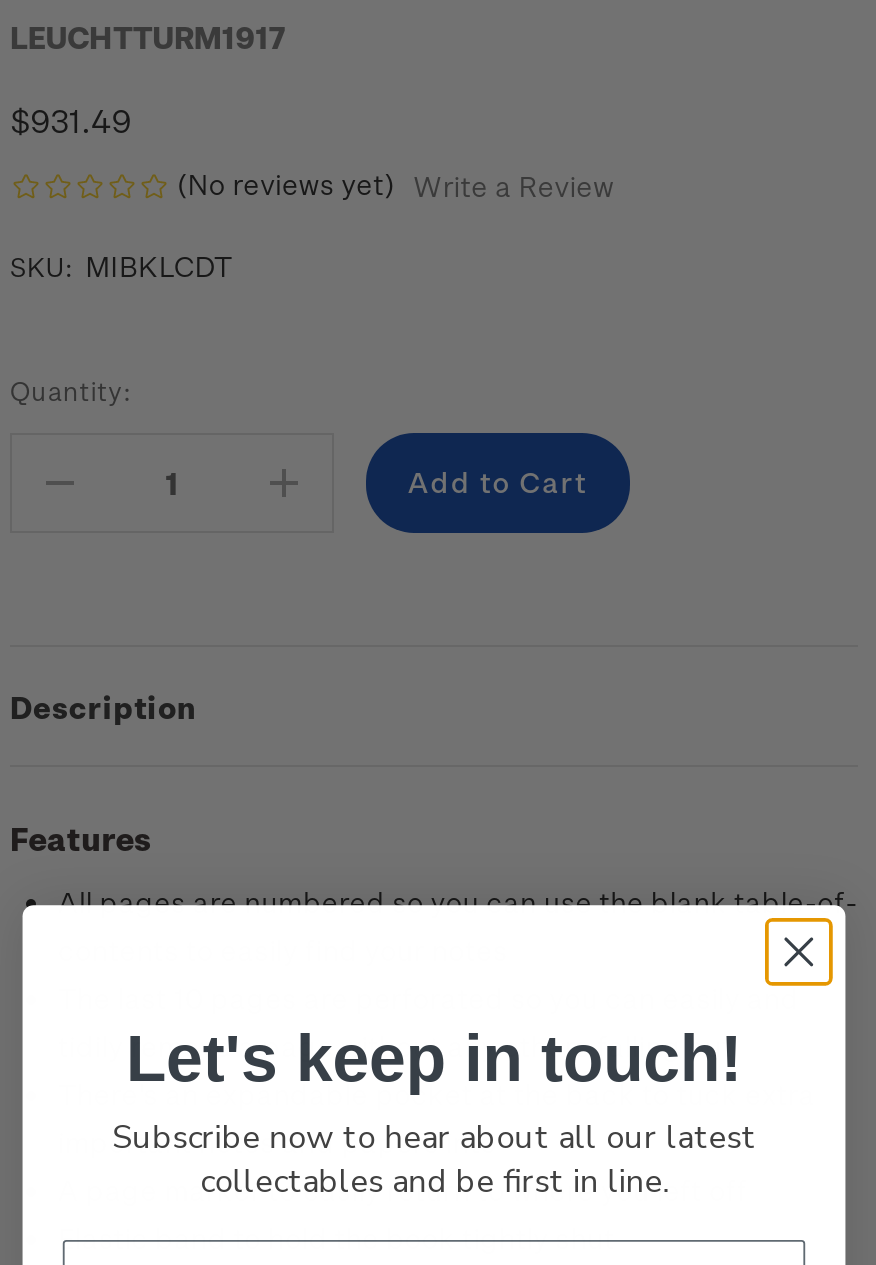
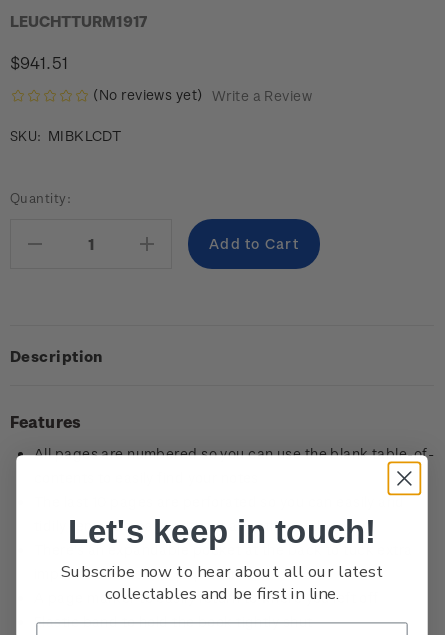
[10,101,132,139] $931.49 -> [10,53,68,72] $941.51

